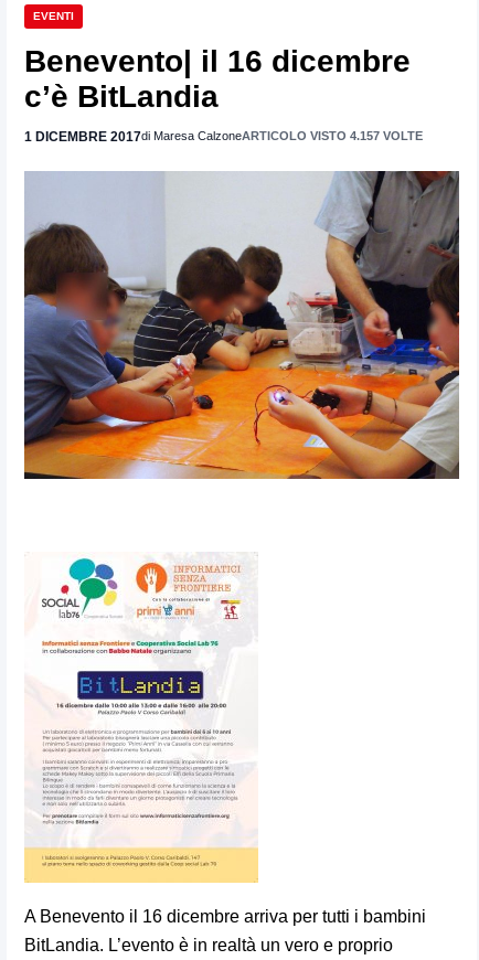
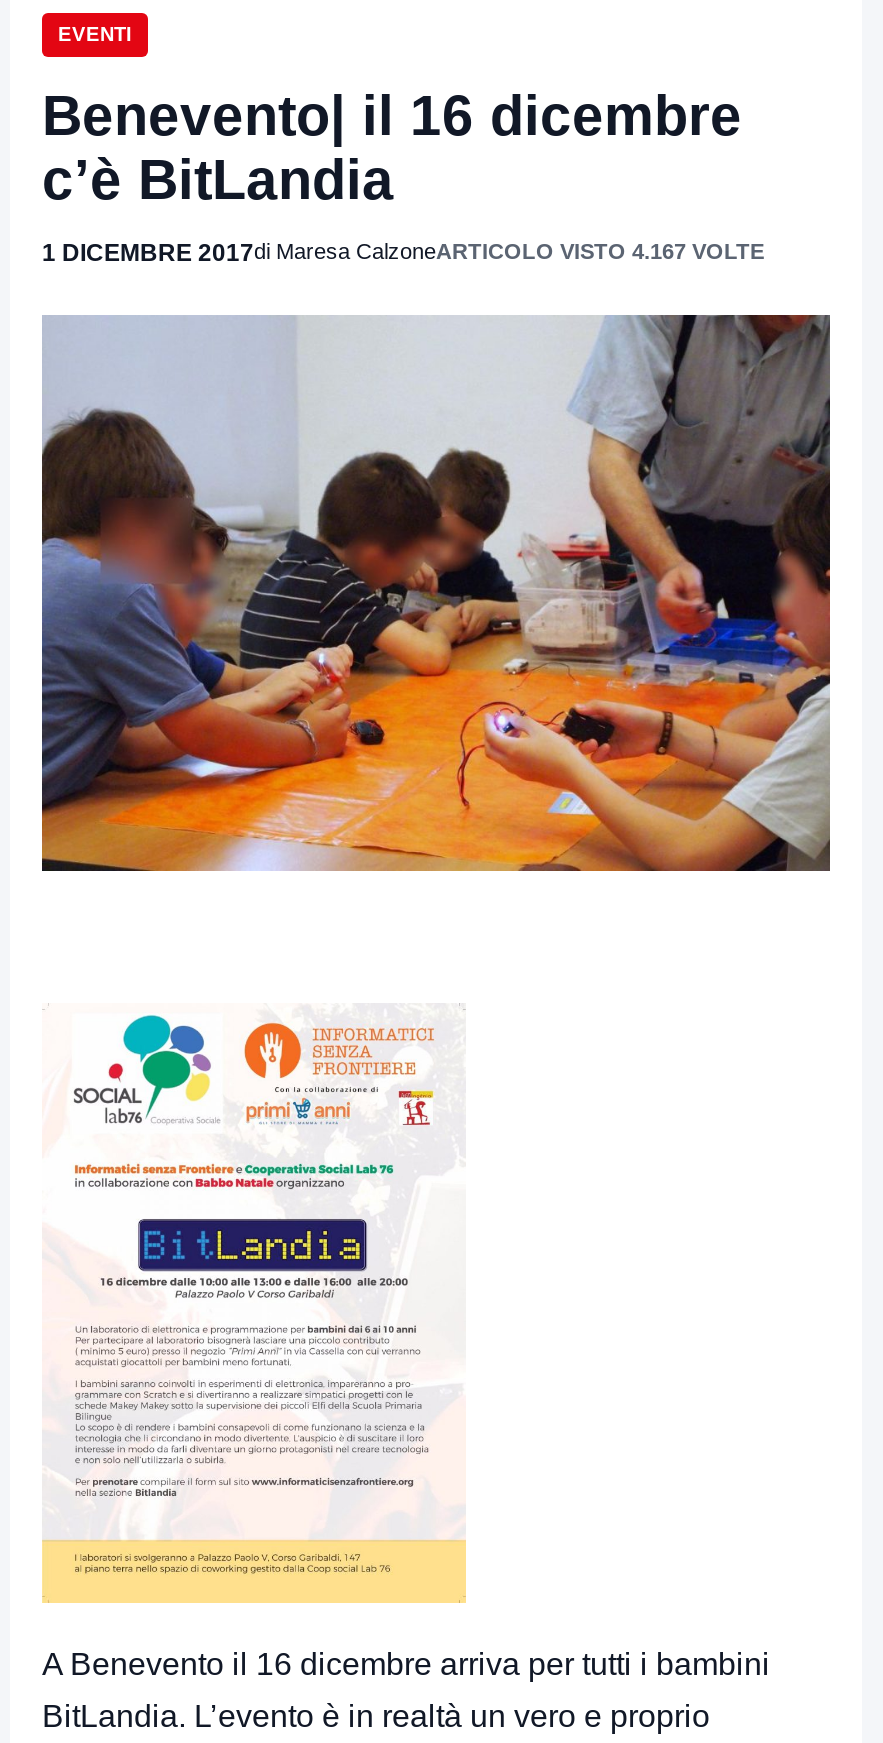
[24,129,423,144] 1 DICEMBRE 2017di Maresa CalzoneARTICOLO VISTO 4.157 VOLTE -> [42,238,764,266] 1 DICEMBRE 2017di Maresa CalzoneARTICOLO VISTO 4.167 VOLTE

